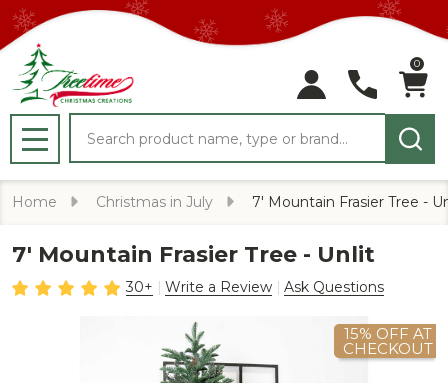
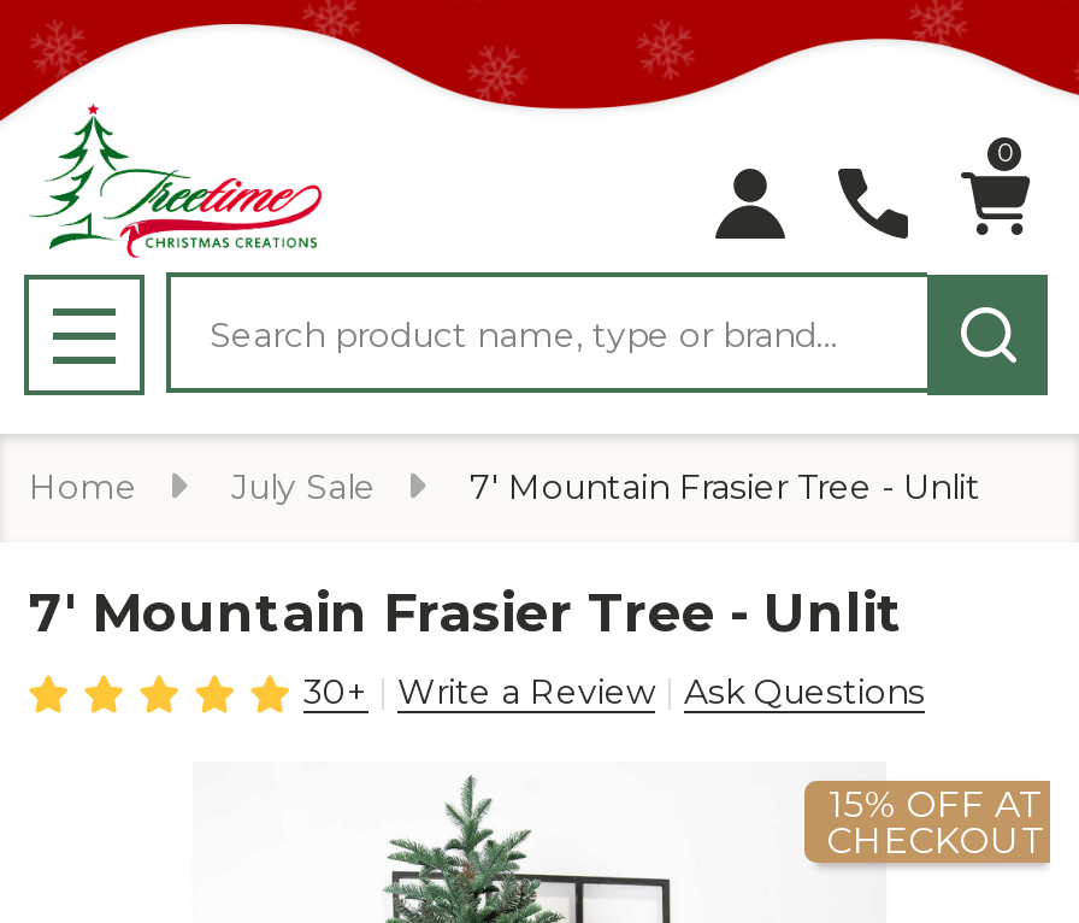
[96,193,213,211] Christmas in July -> [231,465,376,508] July Sale

